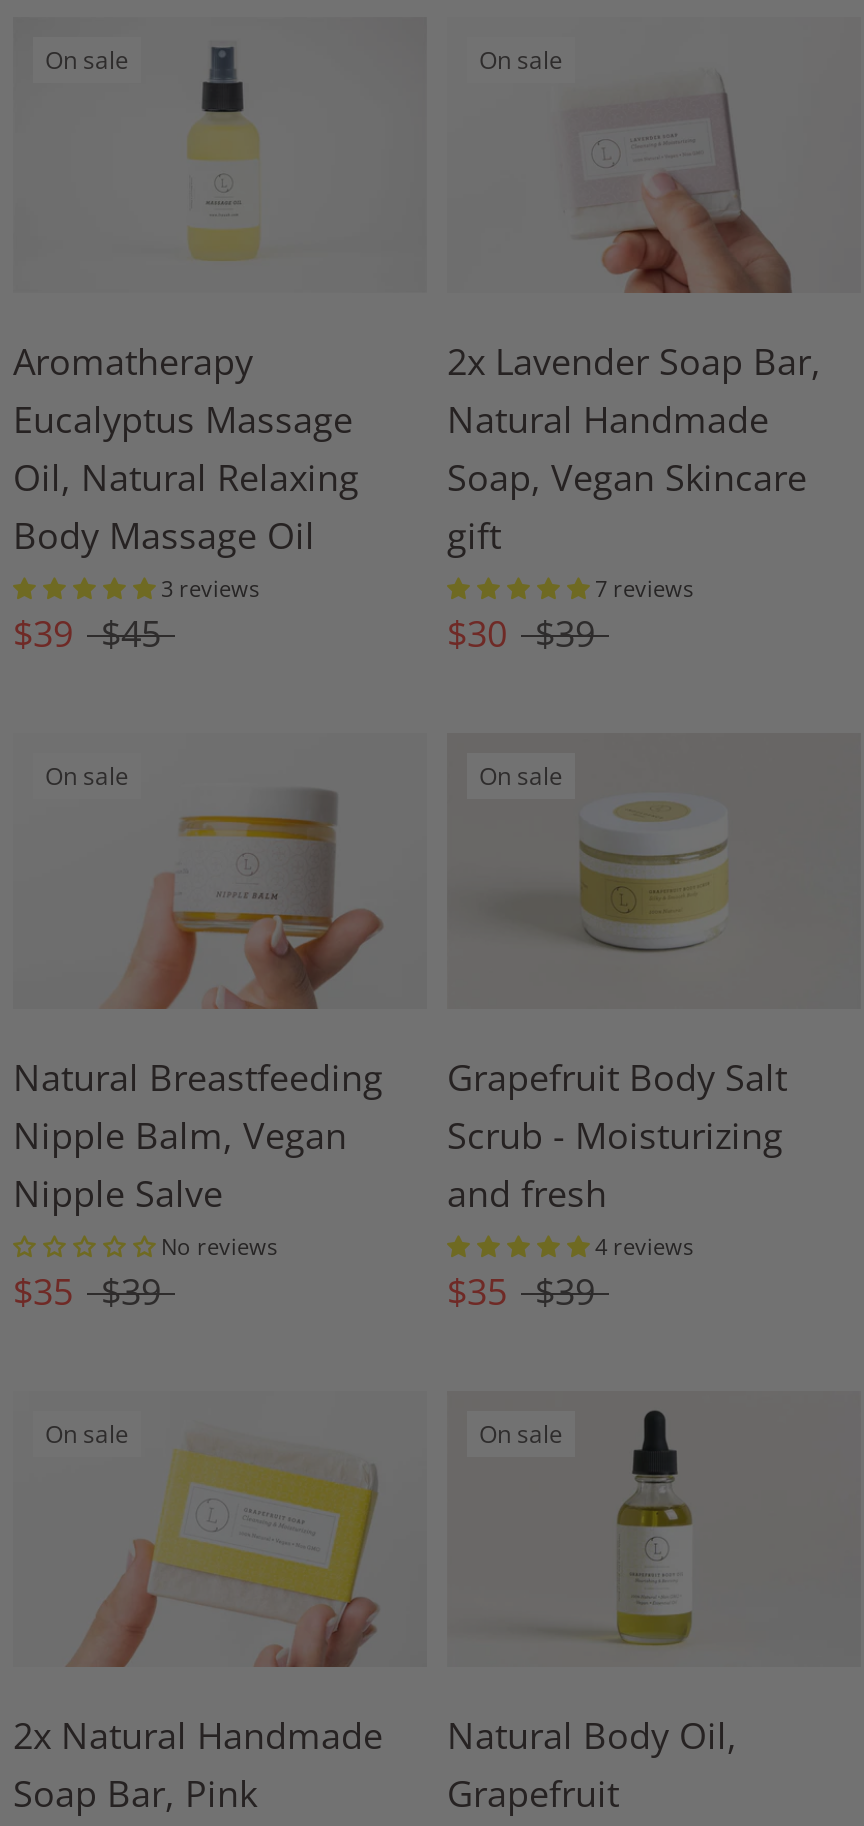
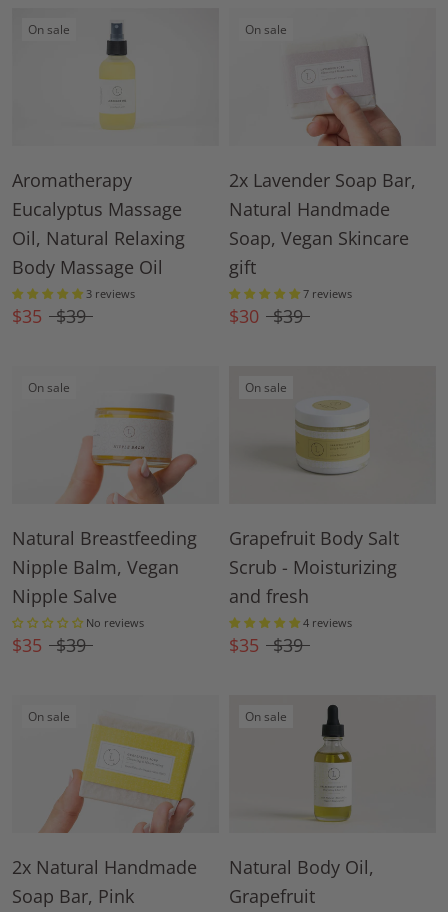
[13,610,161,658] $39 $45 -> [12,304,86,328] $35 $39

